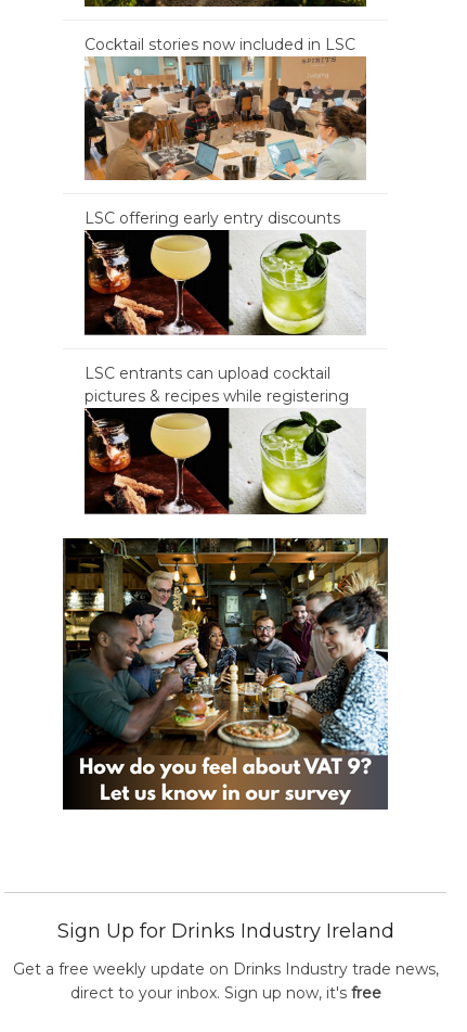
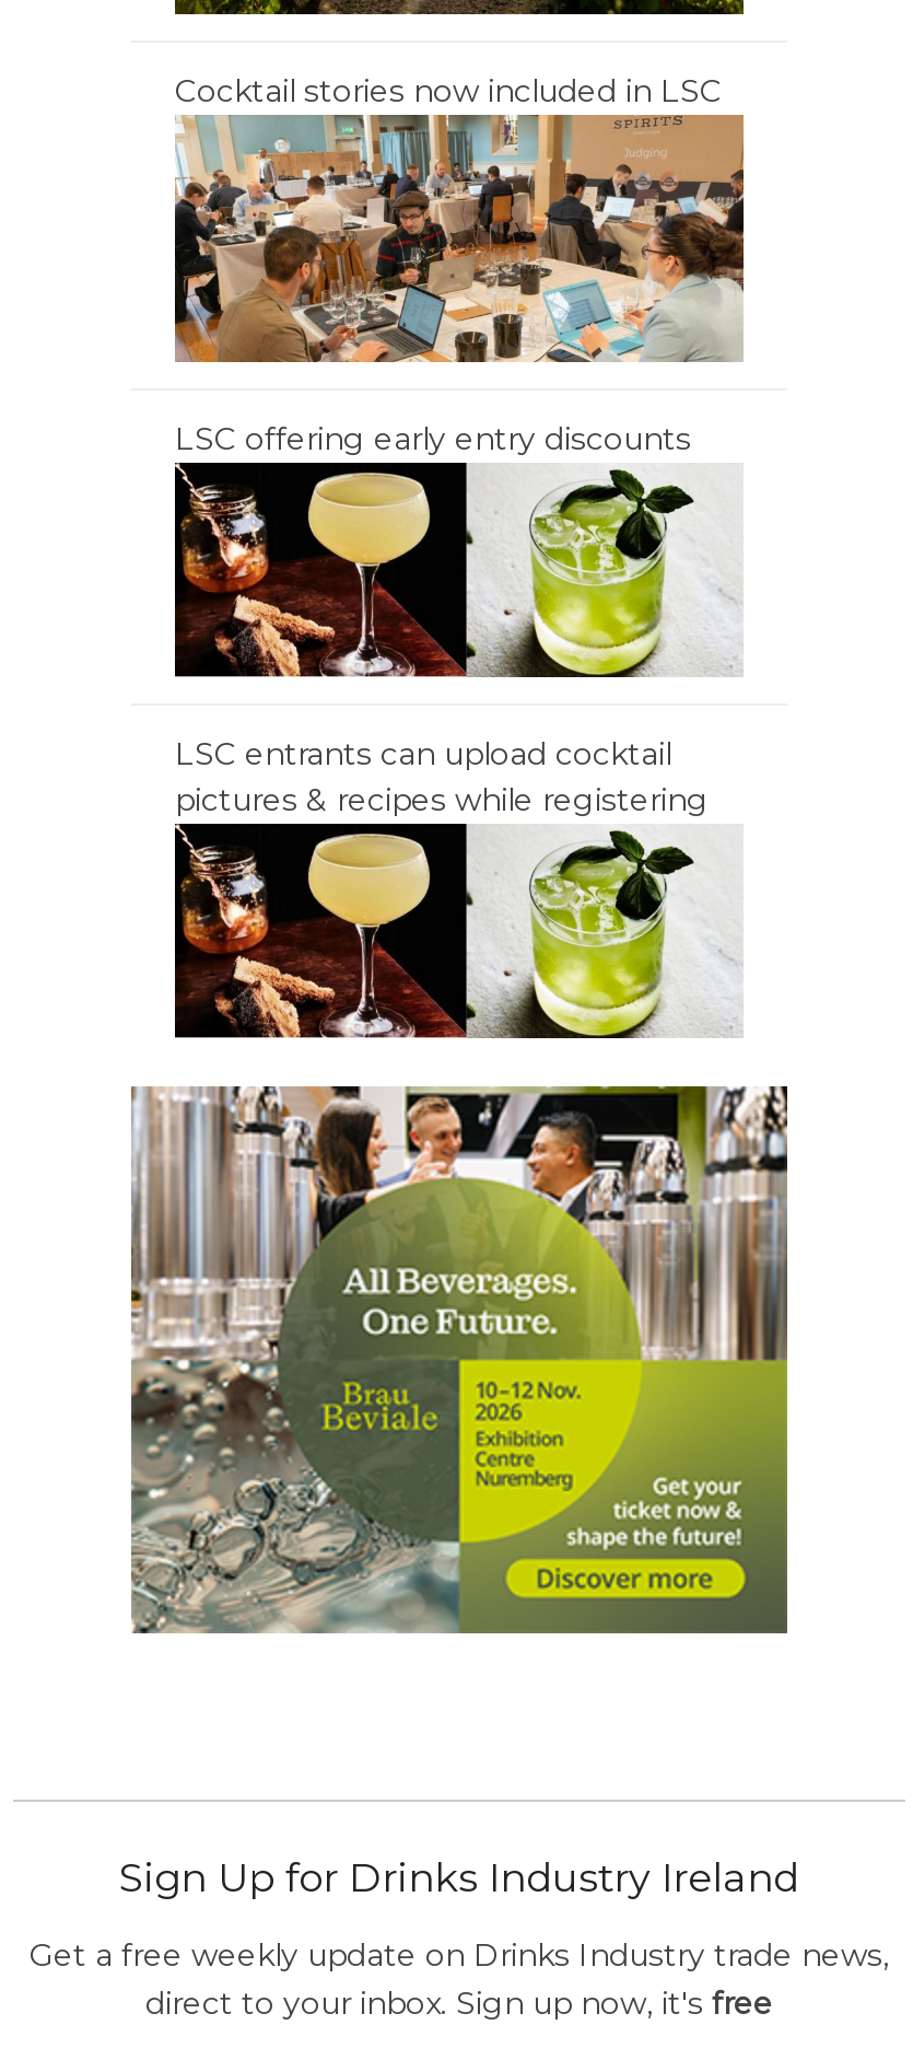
[62,537,389,811] [image] -> [129,1085,789,1634] [image]

